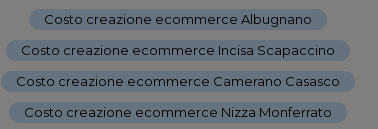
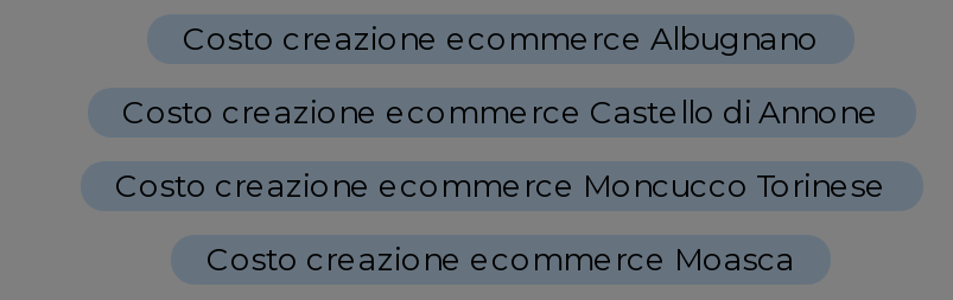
[21,42,335,58] Costo creazione ecommerce Incisa Scapaccino -> [122,92,879,129] Costo creazione ecommerce Castello di Annone
[16,73,340,89] Costo creazione ecommerce Camerano Casasco -> [115,165,887,203] Costo creazione ecommerce Moncucco Torinese
[24,104,332,120] Costo creazione ecommerce Nizza Monferrato -> [207,239,795,277] Costo creazione ecommerce Moasca

